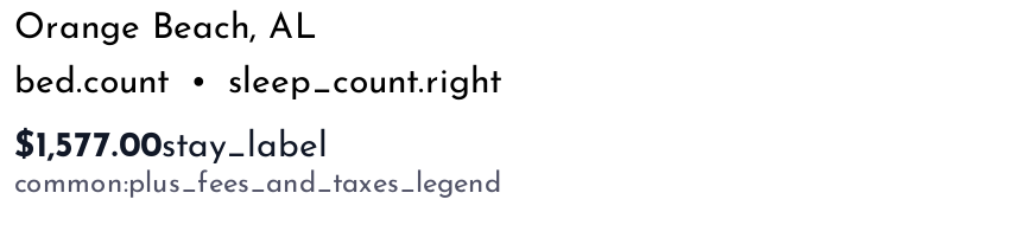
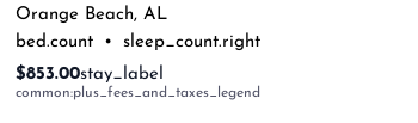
[14,130,328,166] $1,577.00stay_label -> [16,66,164,84] $853.00stay_label

